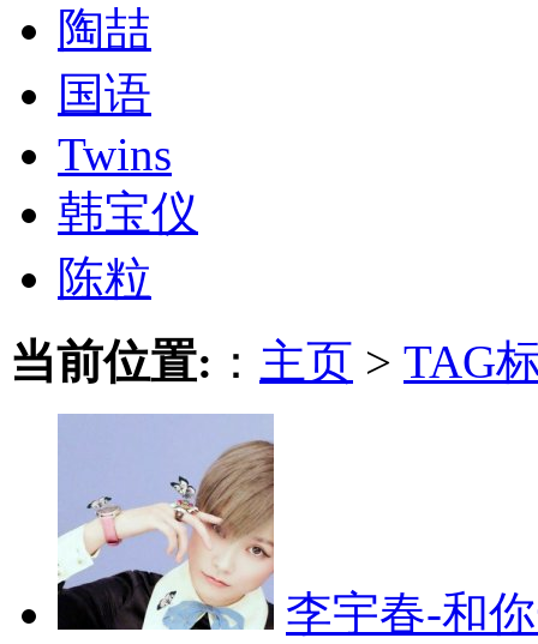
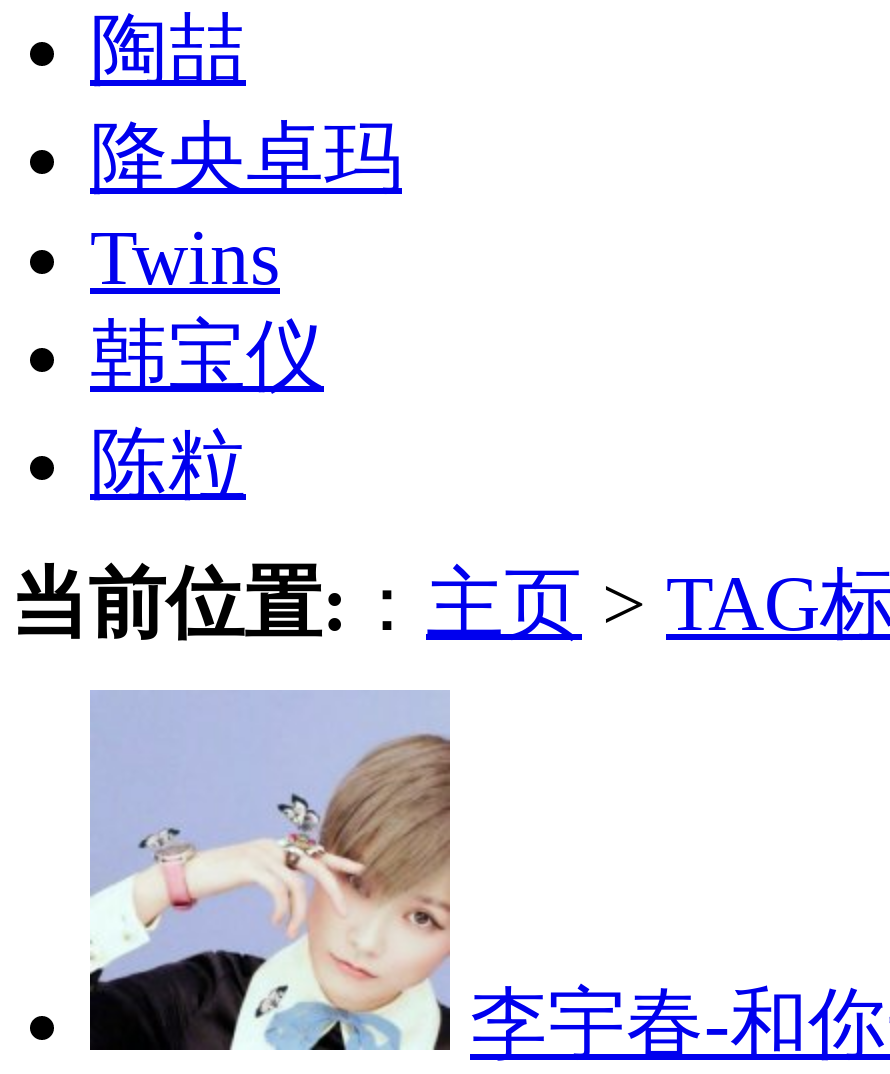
[58,68,151,120] 国语 -> [90,114,402,200] 降央卓玛

